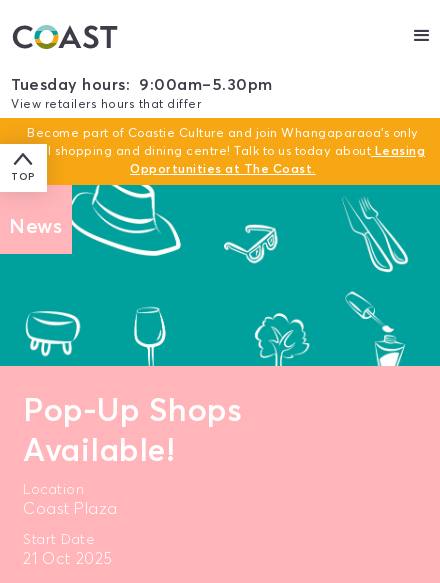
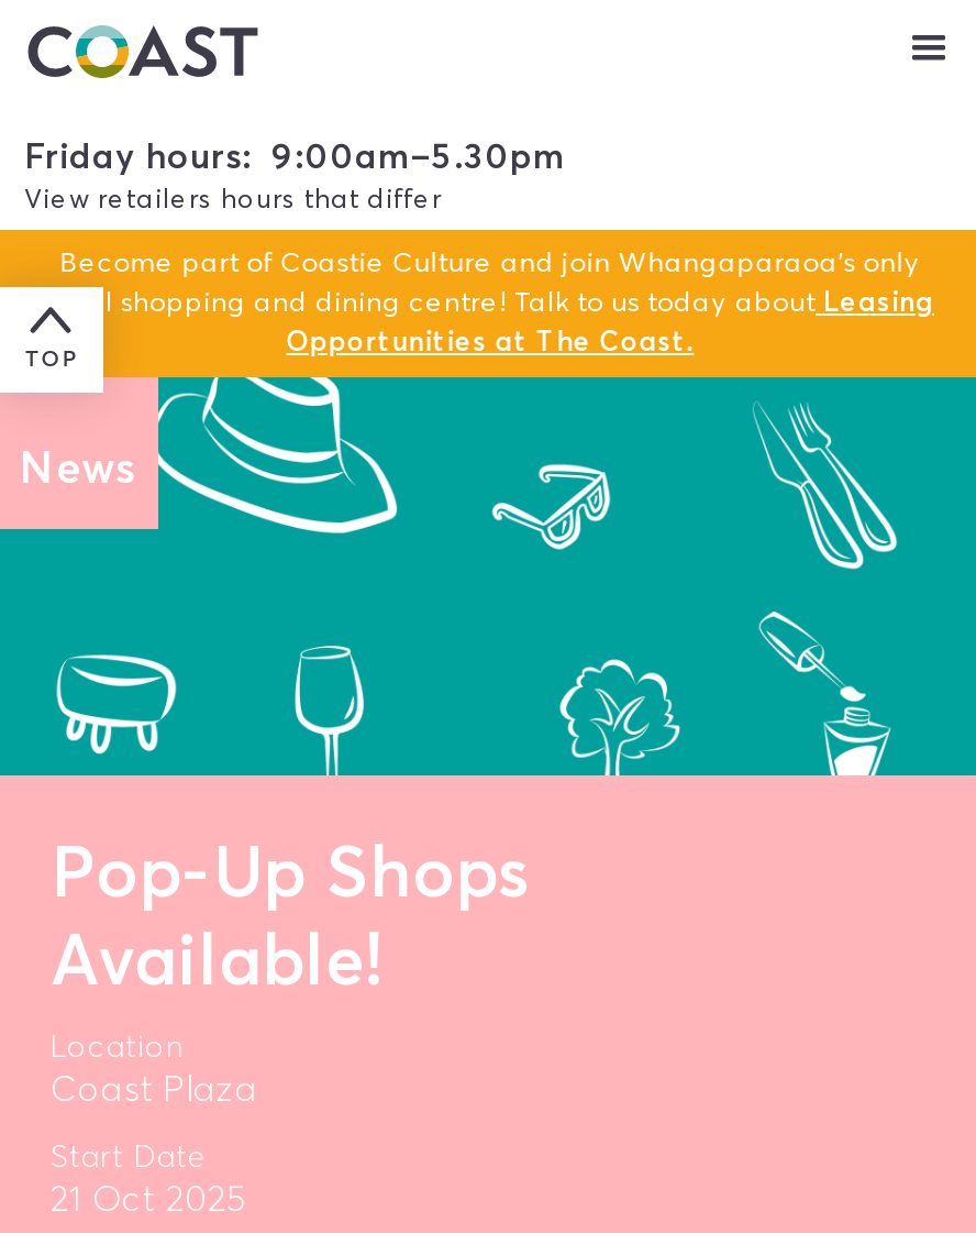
[11,74,272,94] Tuesday hours: 9:00am–5.30pm -> [24,133,565,177] Friday hours: 9:00am–5.30pm

